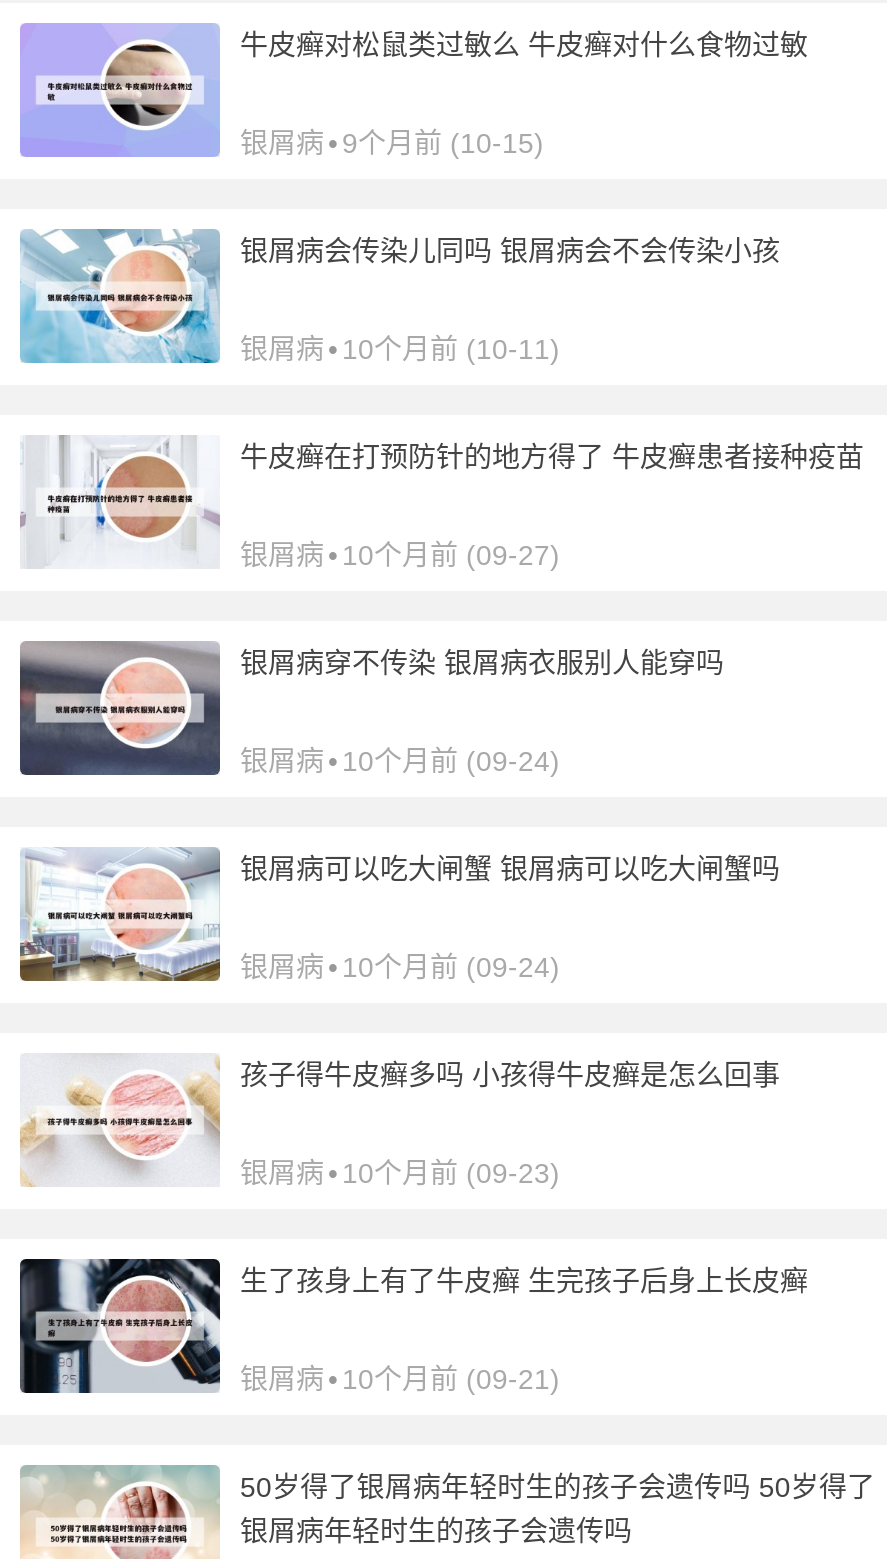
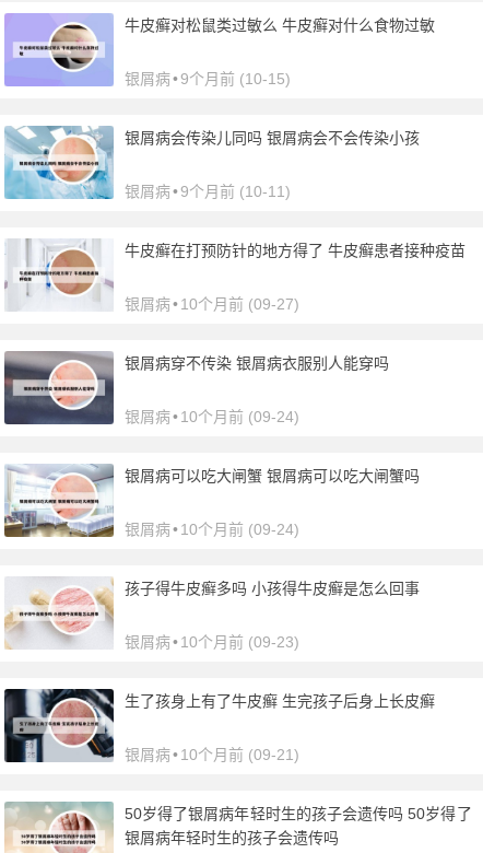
[240,333,560,365] 银屑病 • 10个月前 (10-11) -> [125,183,291,200] 银屑病 • 9个月前 (10-11)

